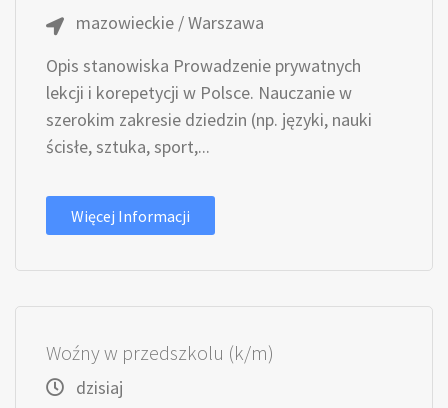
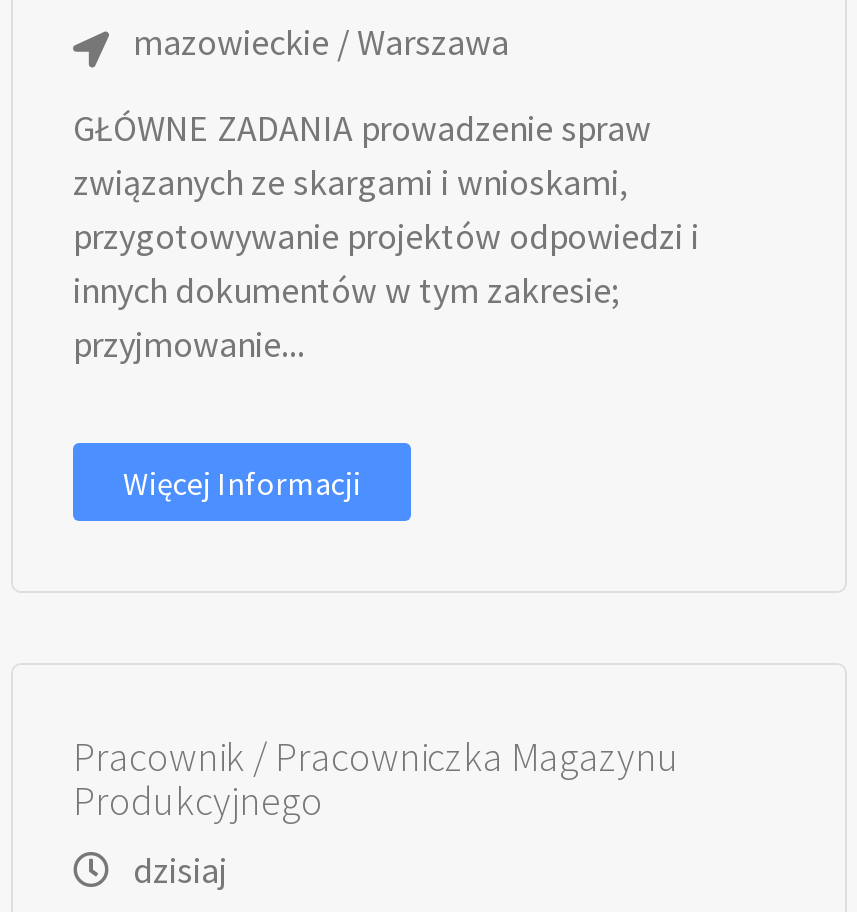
[46,54,372,158] Opis stanowiska Prowadzenie prywatnych | lekcji i korepetycji w Polsce. Nauczanie w | szerokim zakresie dziedzin (np. języki, nauki | ścisłe, sztuka, sport,... -> [73,105,699,367] GŁÓWNE ZADANIA prowadzenie spraw | związanych ze skargami i wnioskami, | przygotowywanie projektów odpowiedzi i | innych dokumentów w tym zakresie; | przyjmowanie...
[46,340,274,365] Woźny w przedszkolu (k/m) -> [73,731,679,825] Pracownik / Pracowniczka Magazynu | Produkcyjnego

